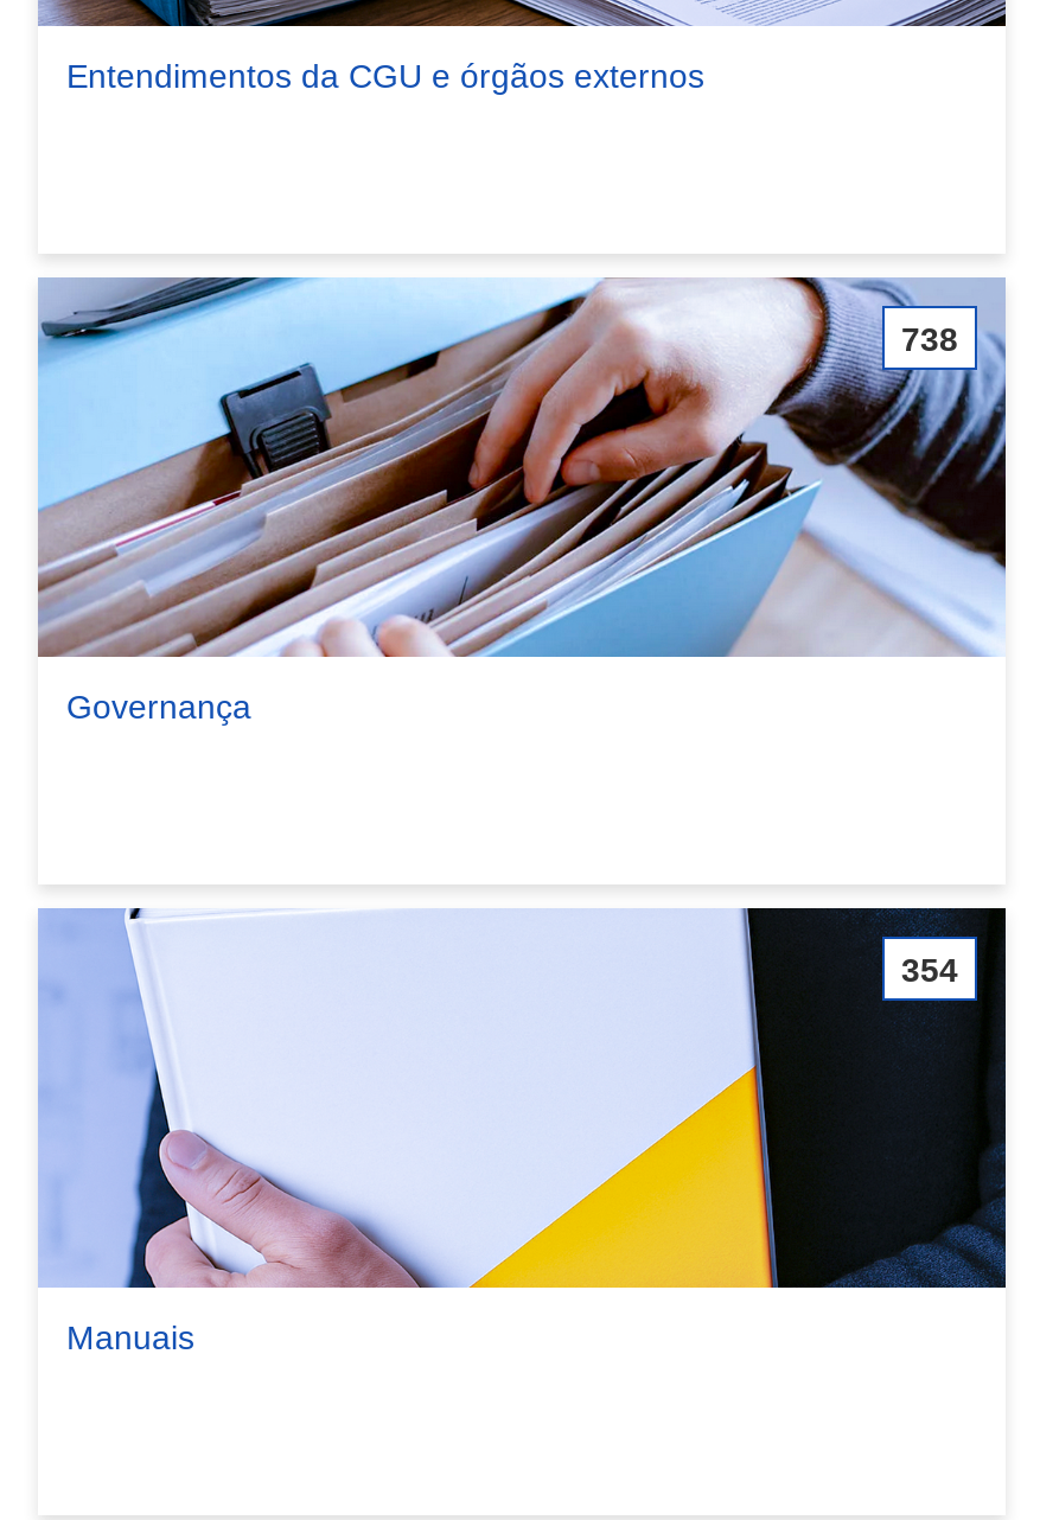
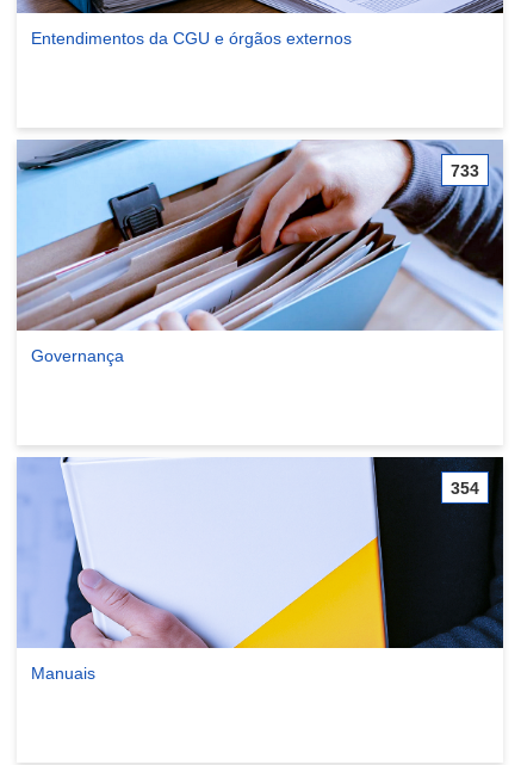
[901,319,958,357] 738 -> [451,161,479,180] 733

